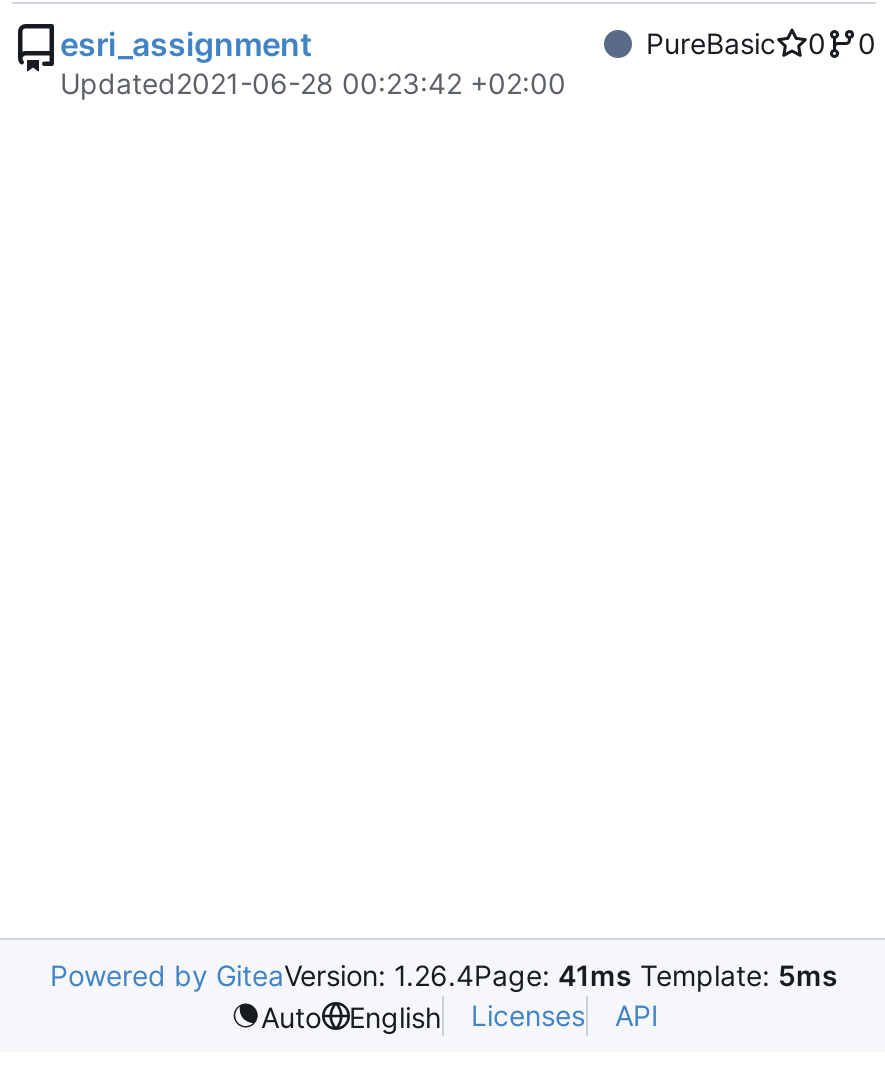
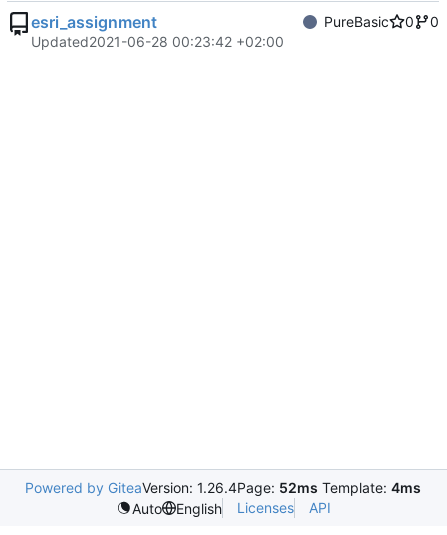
[50,958,838,992] Powered by GiteaVersion: 1.26.4Page: 41ms Template: 5ms -> [25,479,421,496] Powered by GiteaVersion: 1.26.4Page: 52ms Template: 4ms

